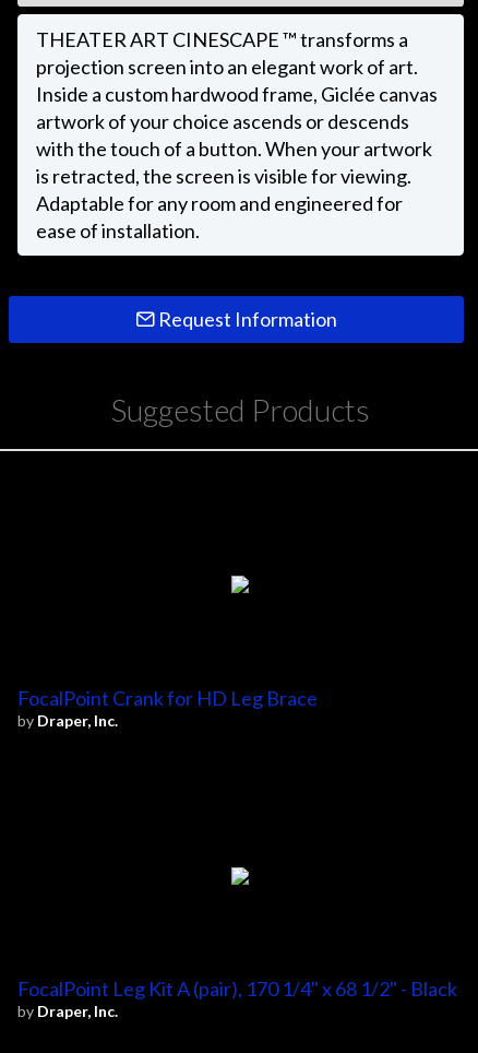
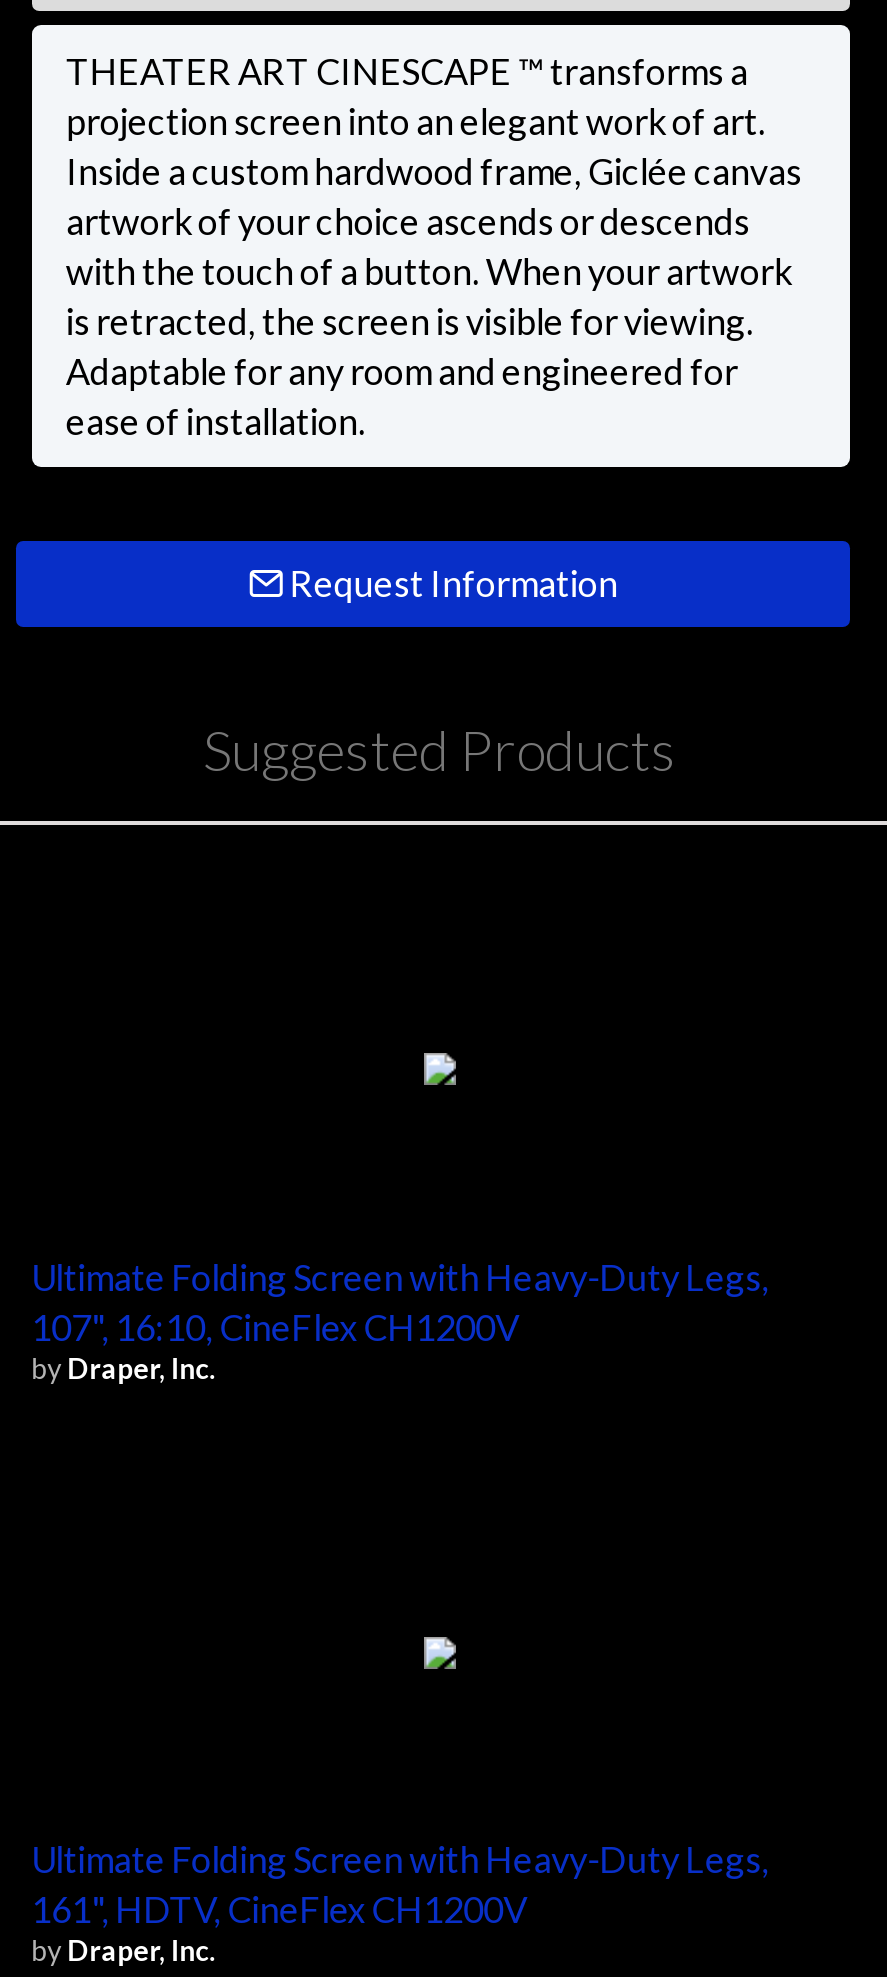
[17,686,317,710] FocalPoint Crank for HD Leg Brace -> [31,1255,769,1349] Ultimate Folding Screen with Heavy-Duty Legs, | 107", 16:10, CineFlex CH1200V
[17,977,457,1001] FocalPoint Leg Kit A (pair), 170 1/4" x 68 1/2" - Black -> [31,1837,769,1931] Ultimate Folding Screen with Heavy-Duty Legs, | 161", HDTV, CineFlex CH1200V

